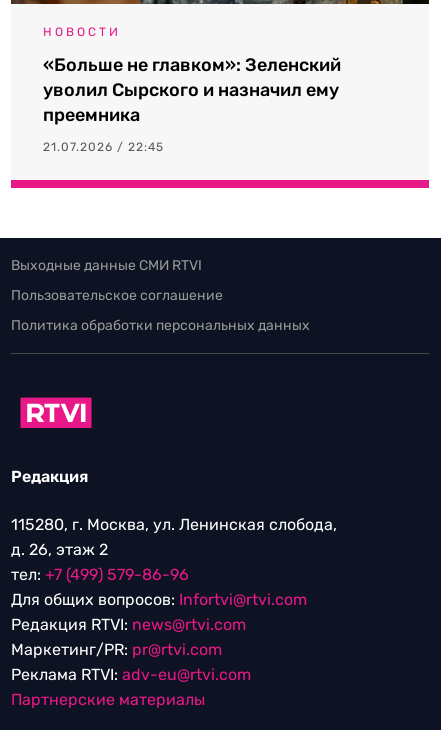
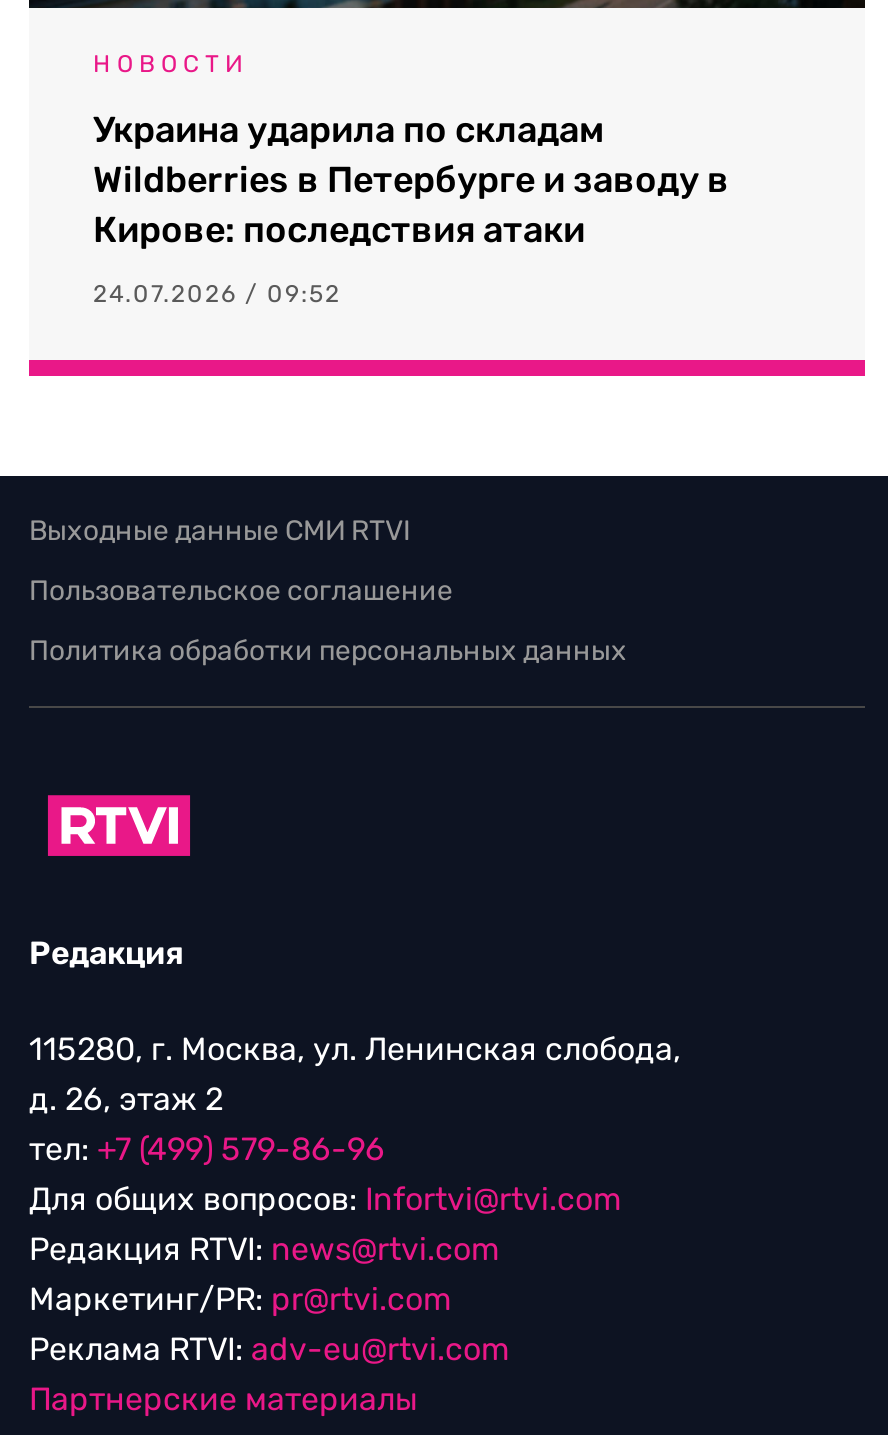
[43,54,341,126] «Больше не главком»: Зеленский | уволил Сырского и назначил ему | преемника -> [93,108,729,252] Украина ударила по складам | Wildberries в Петербурге и заводу в | Кирове: последствия атаки
[43,140,164,154] 21.07.2026 / 22:45 -> [93,280,341,308] 24.07.2026 / 09:52

